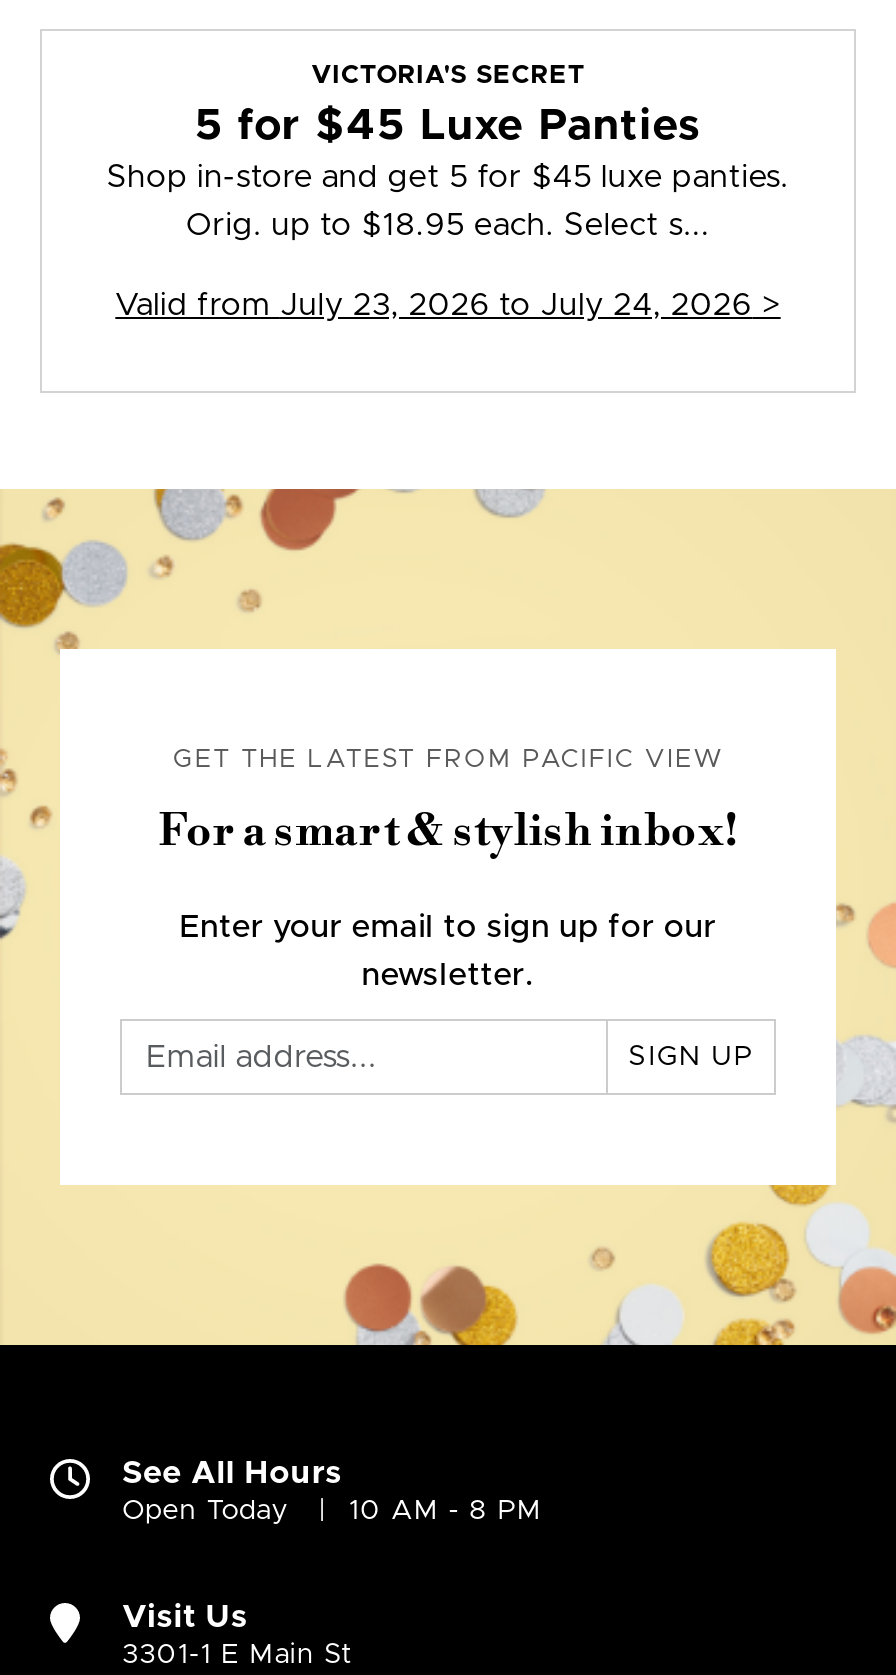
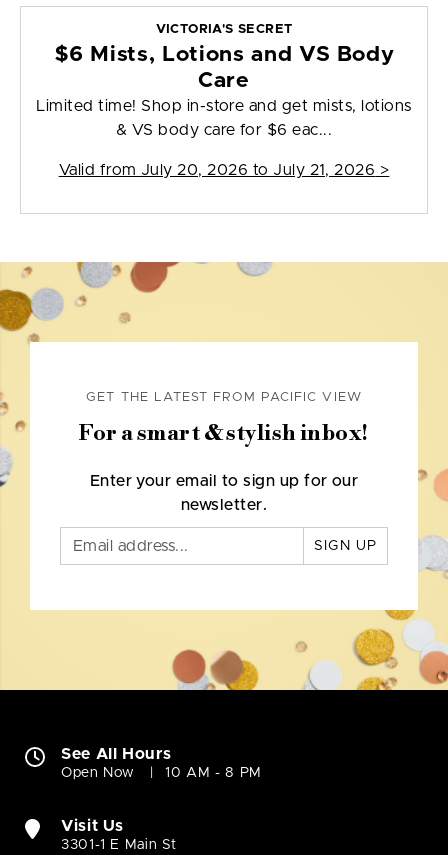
[106,105,790,193] 5 for $45 Luxe Panties | Shop in-store and get 5 for $45 luxe panties. -> [36,44,411,114] $6 Mists, Lotions and VS Body | Care | Limited time! Shop in-store and get mists, lotions
[186,209,710,241] Orig. up to $18.95 each. Select s... -> [116,122,332,138] & VS body care for $6 eac...
[115,289,781,321] Valid from July 23, 2026 to July 24, 2026 > -> [59,162,389,178] Valid from July 20, 2026 to July 21, 2026 >
[122,1497,289,1525] Open Today -> [61,766,135,780] Open Now

